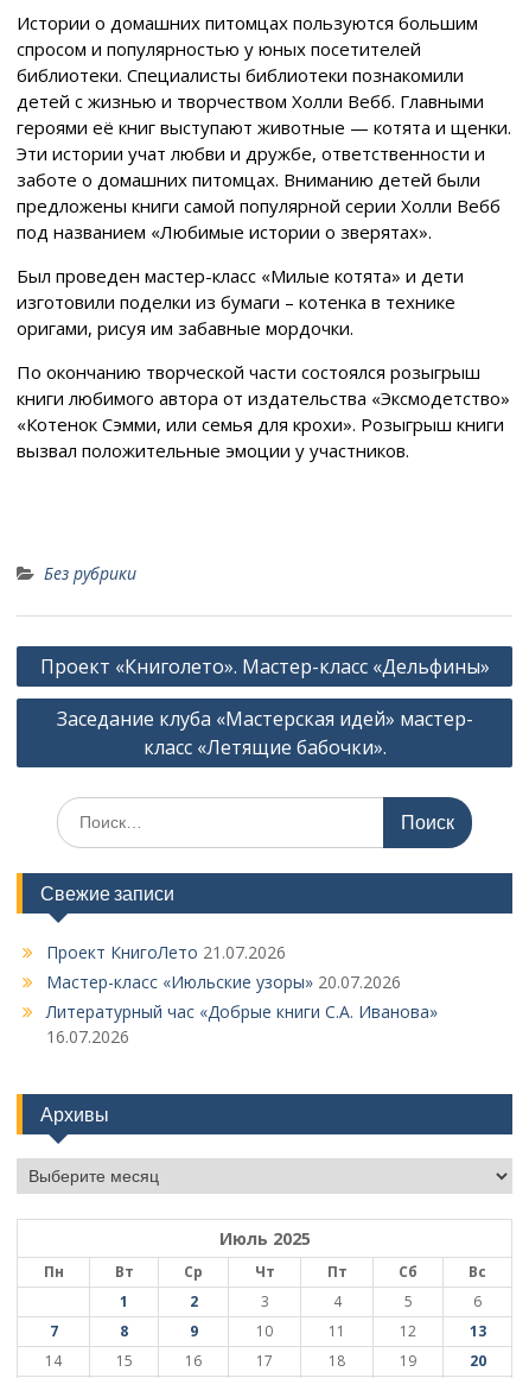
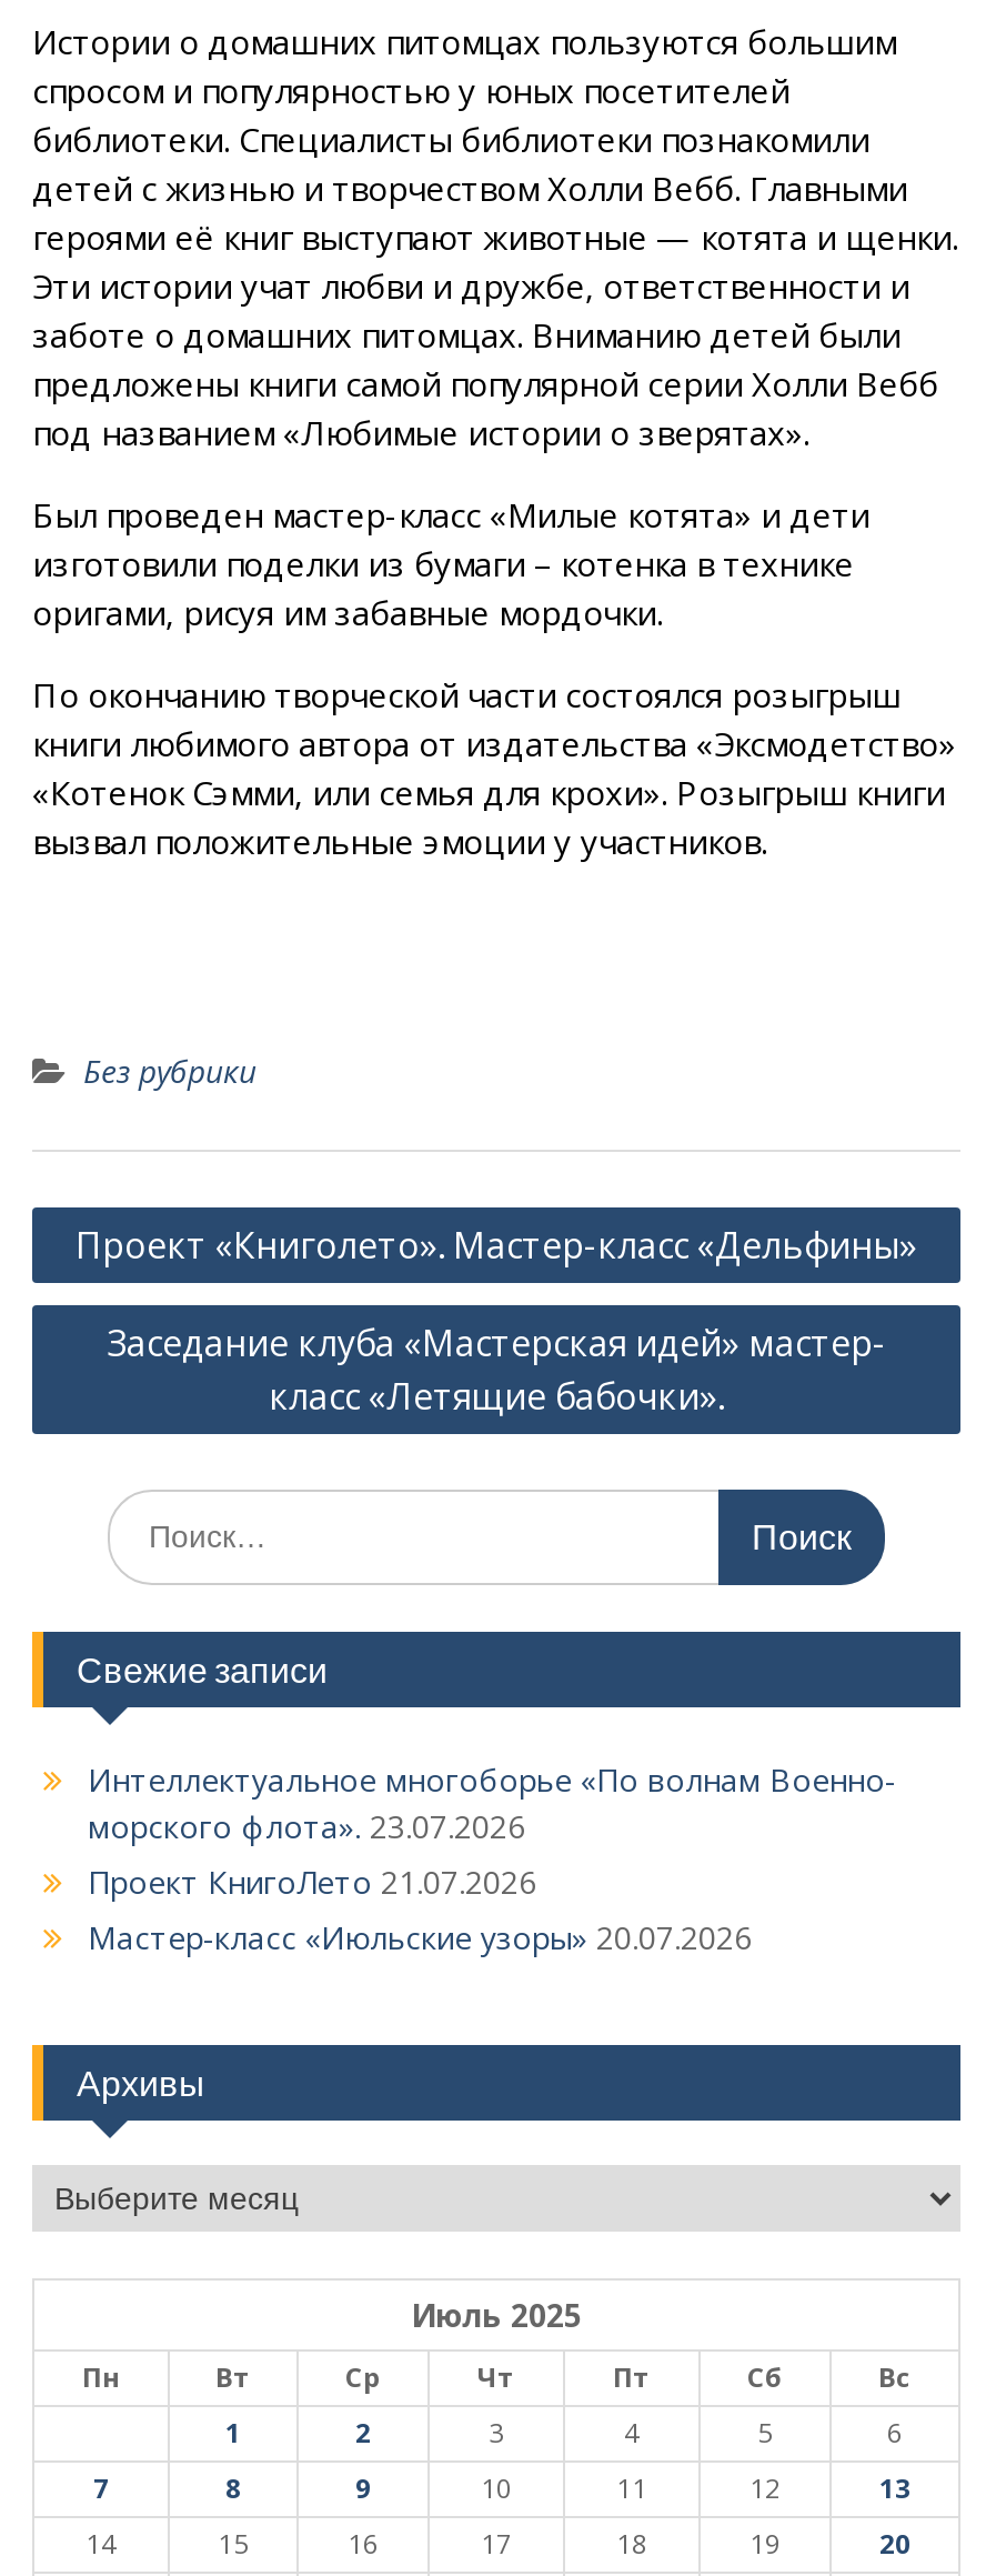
none -> [88,1758,896,1847] Интеллектуальное многоборье «По волнам Военно- | морского флота». 23.07.2026
moved [46,941,401,993] -> [88,1861,752,1958]: Проект КнигоЛето 21.07.2026 | Мастер-класс «Июльские узоры» 20.07.2026
[46,1000,438,1048] Литературный час «Добрые книги С.А. Иванова» | 16.07.2026 -> none

